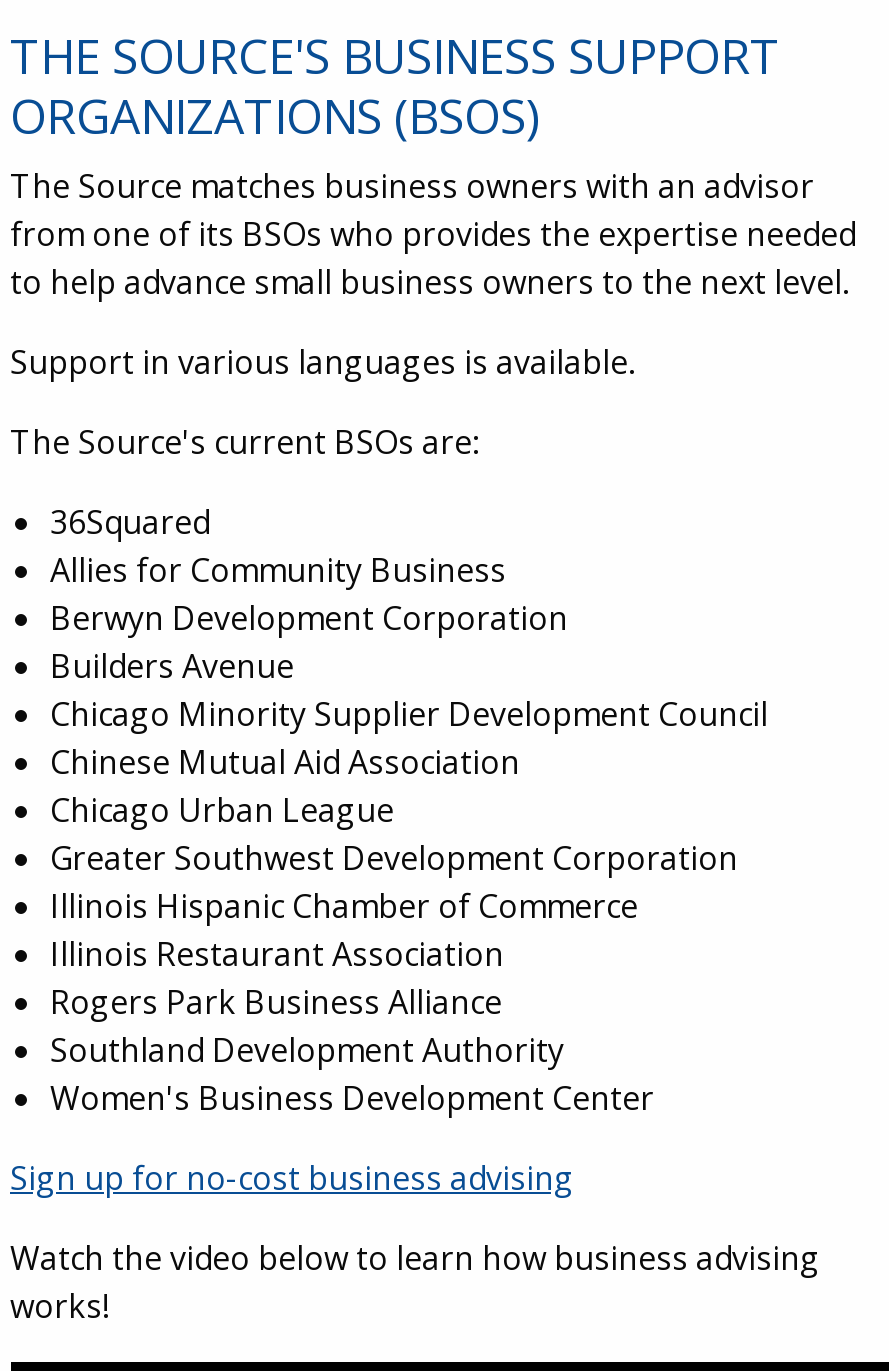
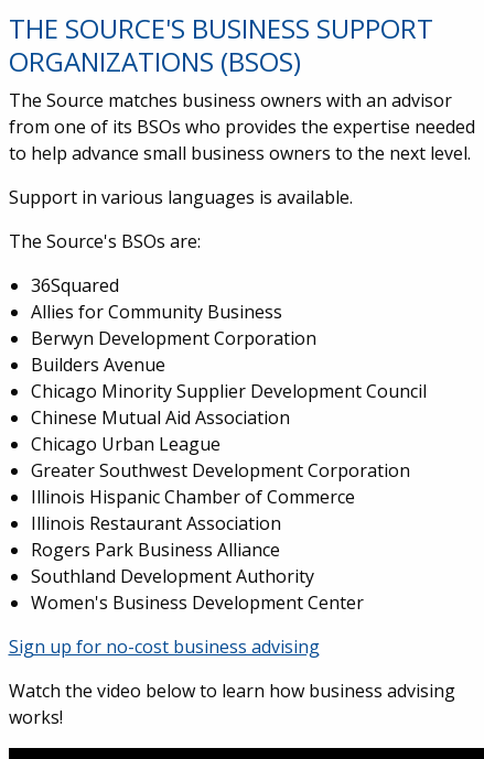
[10,420,478,464] The Source's current BSOs are: -> [8,229,200,253] The Source's BSOs are:

